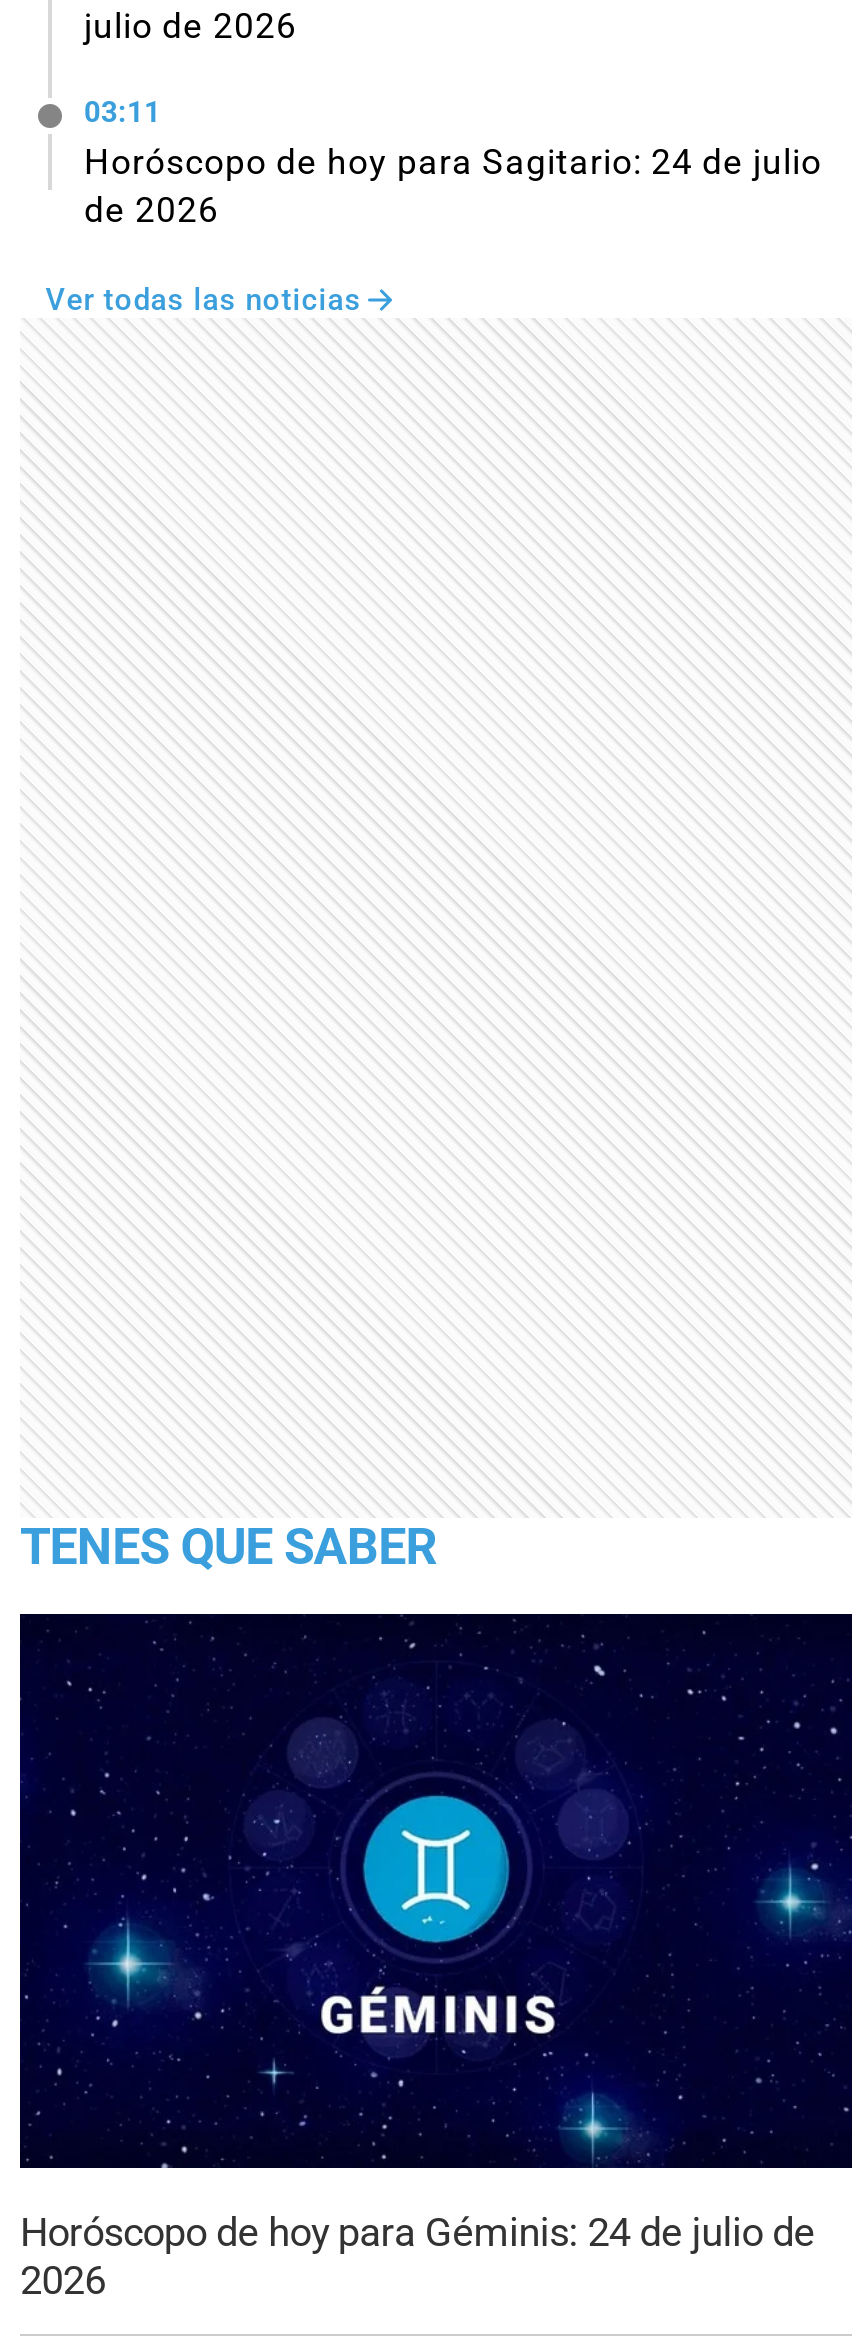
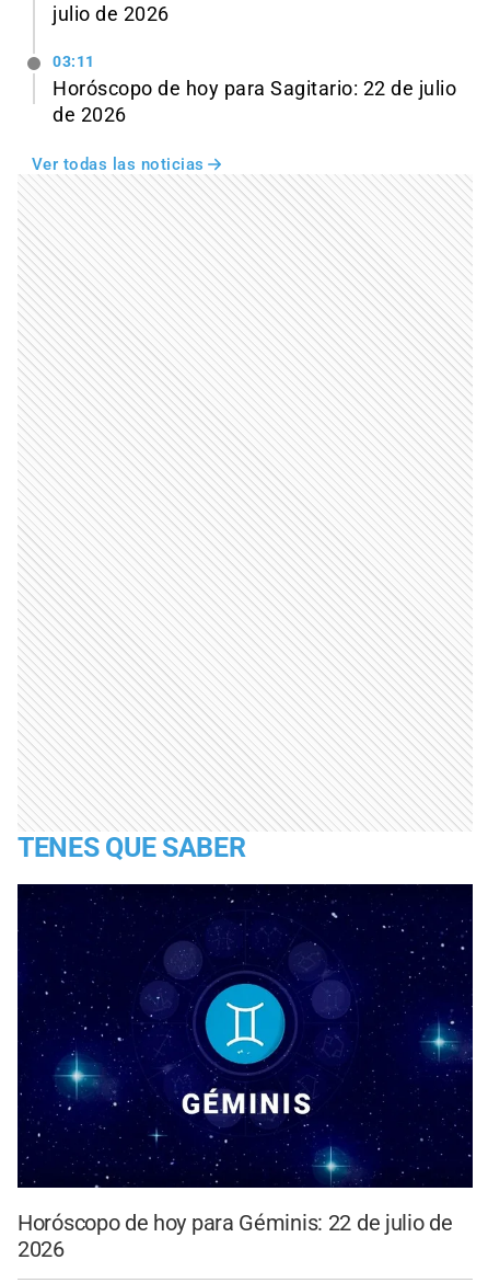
[84,143,822,183] Horóscopo de hoy para Sagitario: 24 de julio -> [53,78,456,100] Horóscopo de hoy para Sagitario: 22 de julio
[20,2208,815,2256] Horóscopo de hoy para Géminis: 24 de julio de -> [18,1209,452,1236] Horóscopo de hoy para Géminis: 22 de julio de

